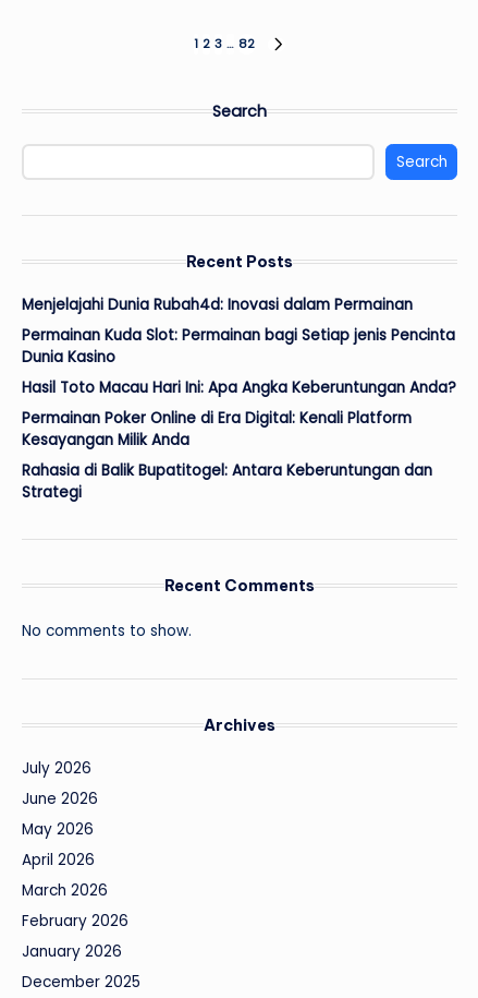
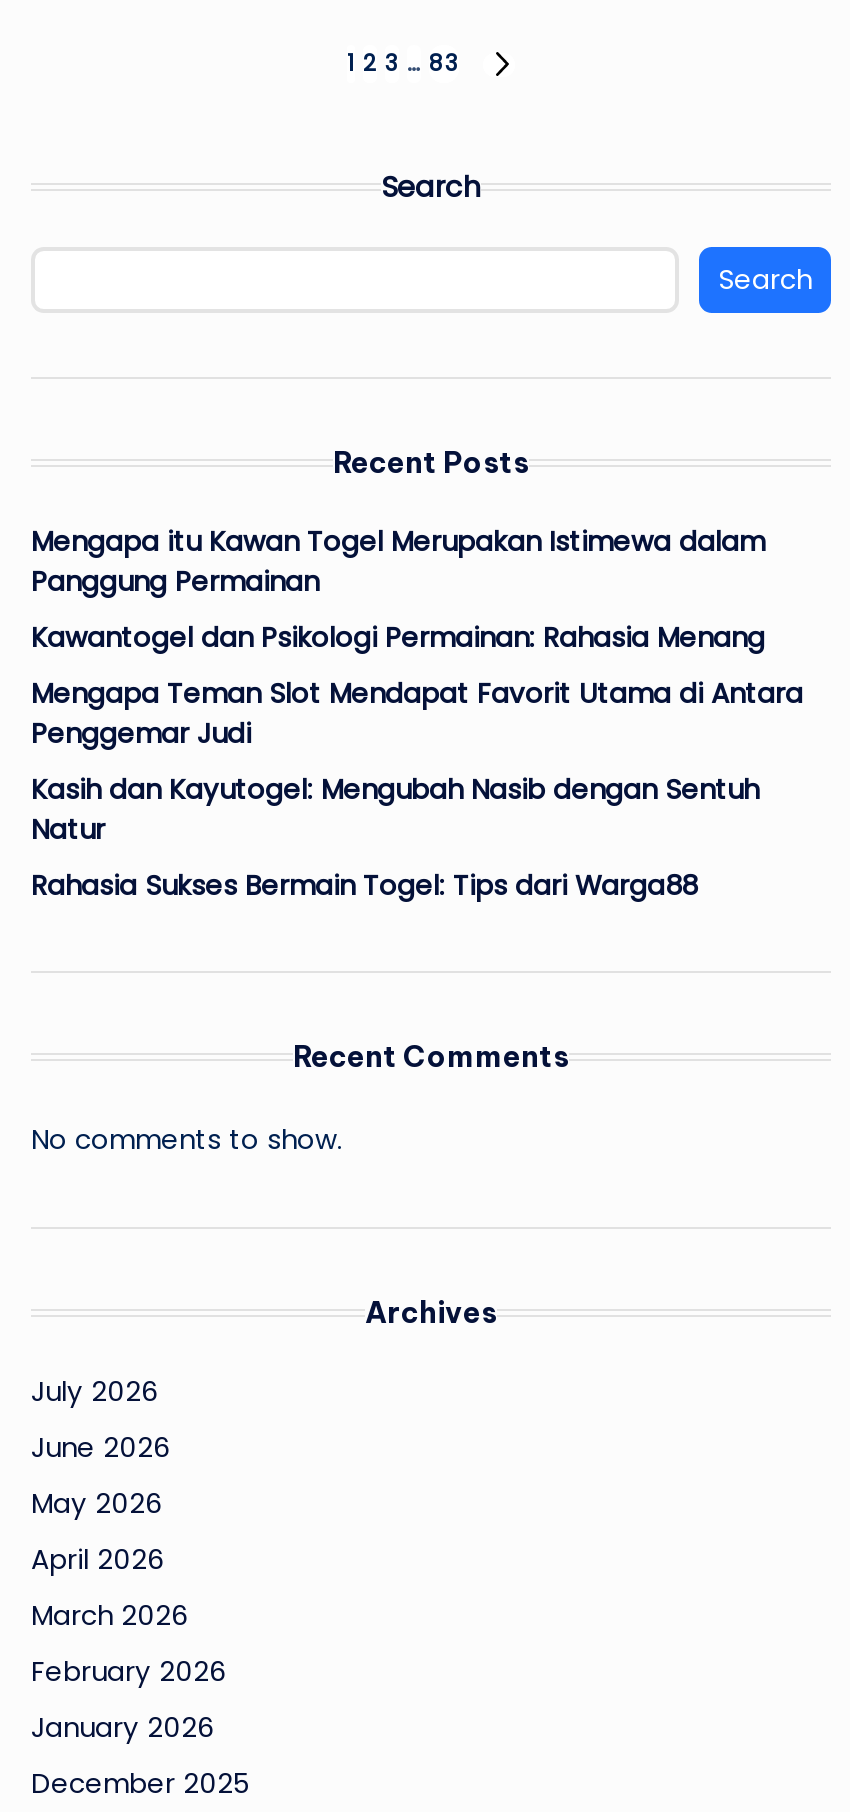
[194,35,255,53] 1 2 3 … 82 -> [347,48,459,80] 1 2 3 … 83
[22,295,413,315] Menjelajahi Dunia Rubah4d: Inovasi dalam Permainan -> [31,523,765,601] Mengapa itu Kawan Togel Merupakan Istimewa dalam | Panggung Permainan
[22,325,455,368] Permainan Kuda Slot: Permainan bagi Setiap jenis Pencinta | Dunia Kasino -> [31,619,765,657] Kawantogel dan Psikologi Permainan: Rahasia Menang
[22,377,456,398] Hasil Toto Macau Hari Ini: Apa Angka Keberuntungan Anda? -> [31,675,803,753] Mengapa Teman Slot Mendapat Favorit Utama di Antara | Penggemar Judi
[22,408,412,451] Permainan Poker Online di Era Digital: Kenali Platform | Kesayangan Milik Anda -> [31,771,759,849] Kasih dan Kayutogel: Mengubah Nasib dengan Sentuh | Natur
[22,460,432,503] Rahasia di Balik Bupatitogel: Antara Keberuntungan dan | Strategi -> [31,867,697,905] Rahasia Sukses Bermain Togel: Tips dari Warga88

